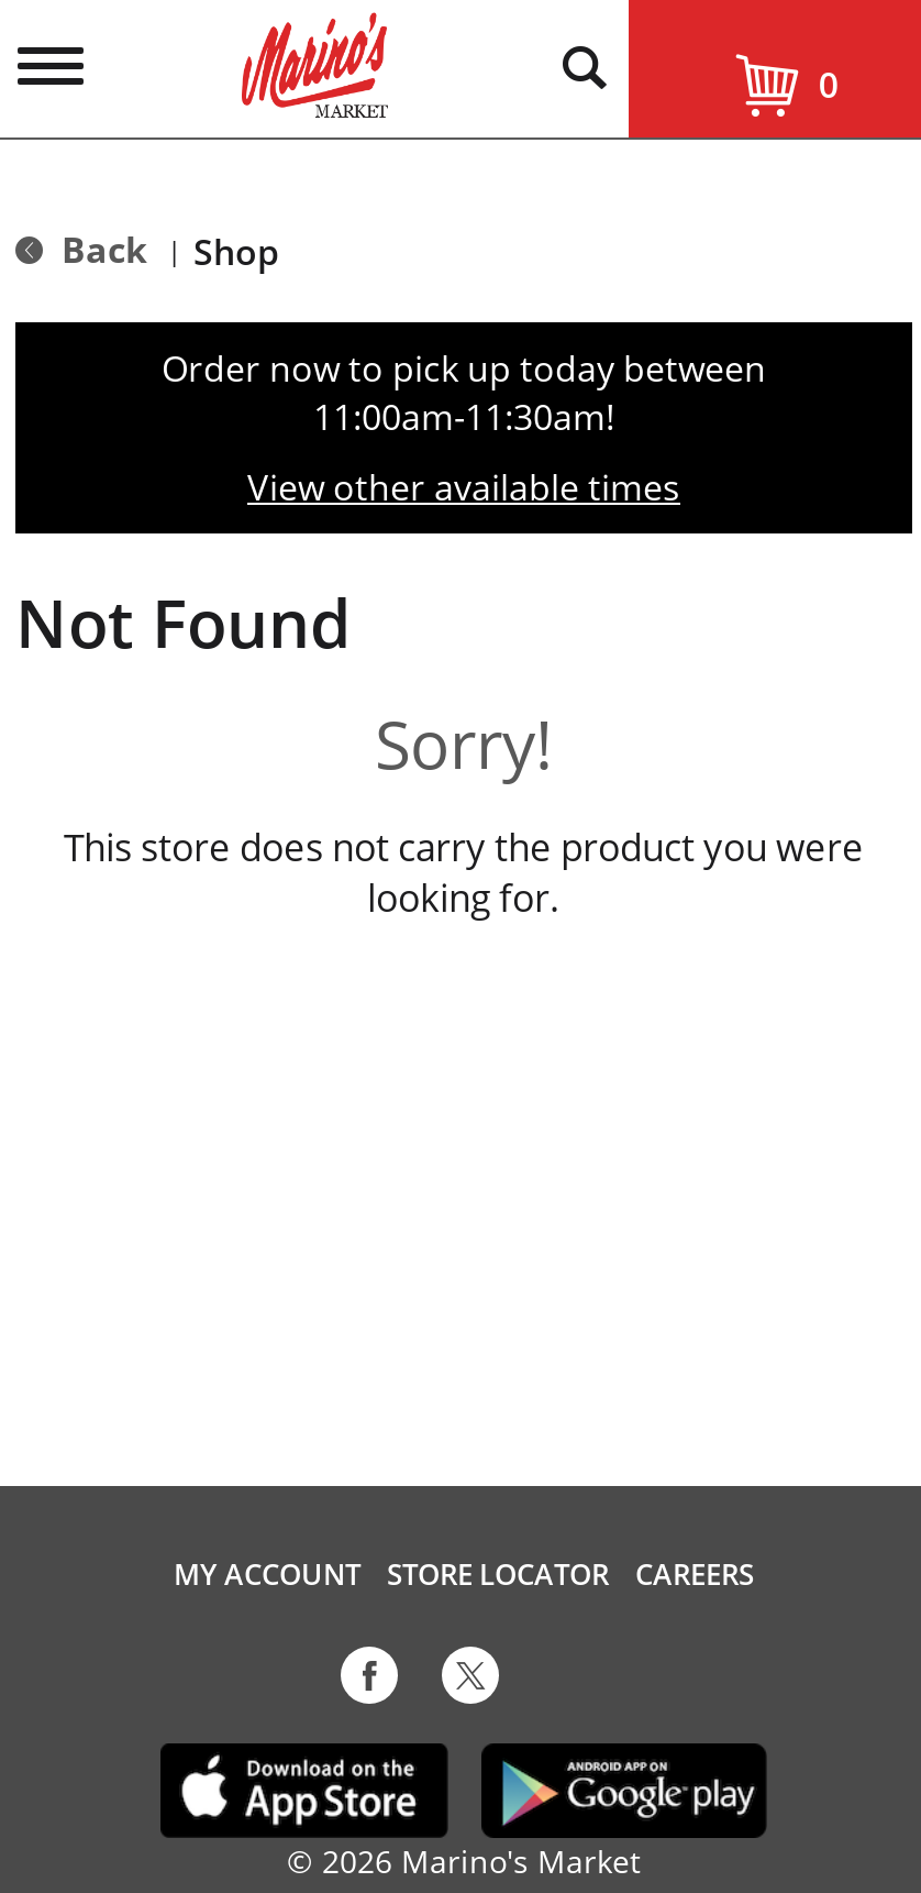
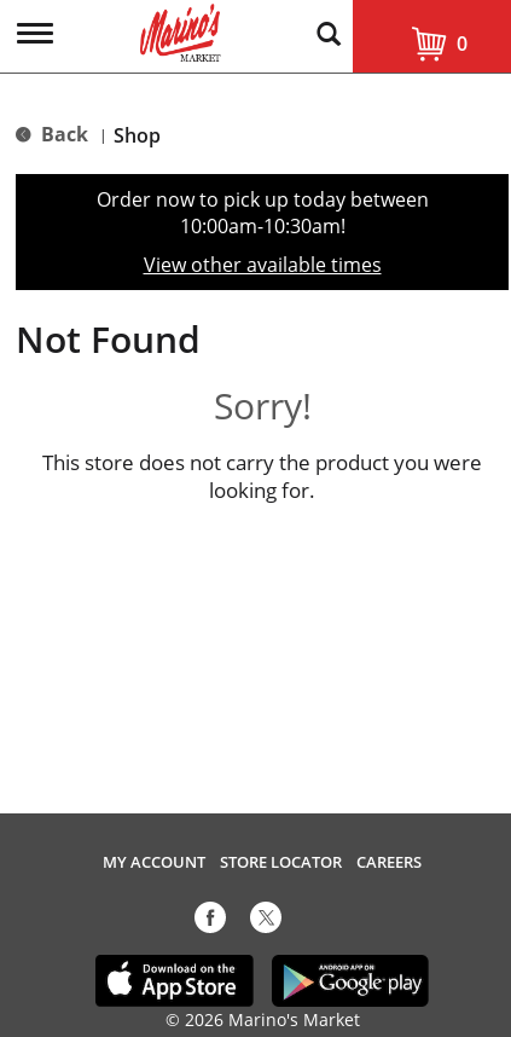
[313,393,614,441] 11:00am-11:30am! -> [179,213,345,239] 10:00am-10:30am!

